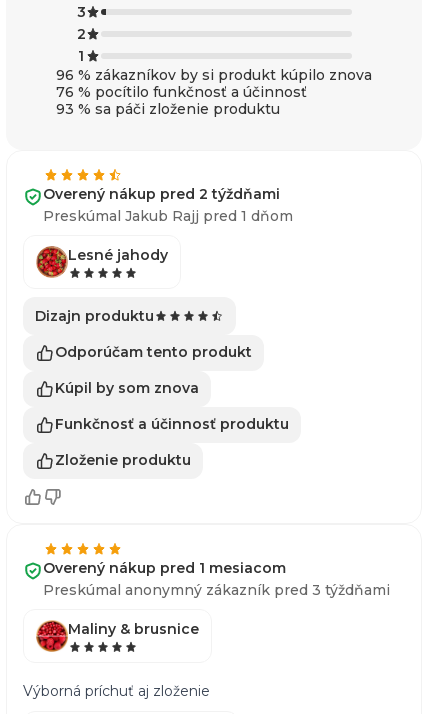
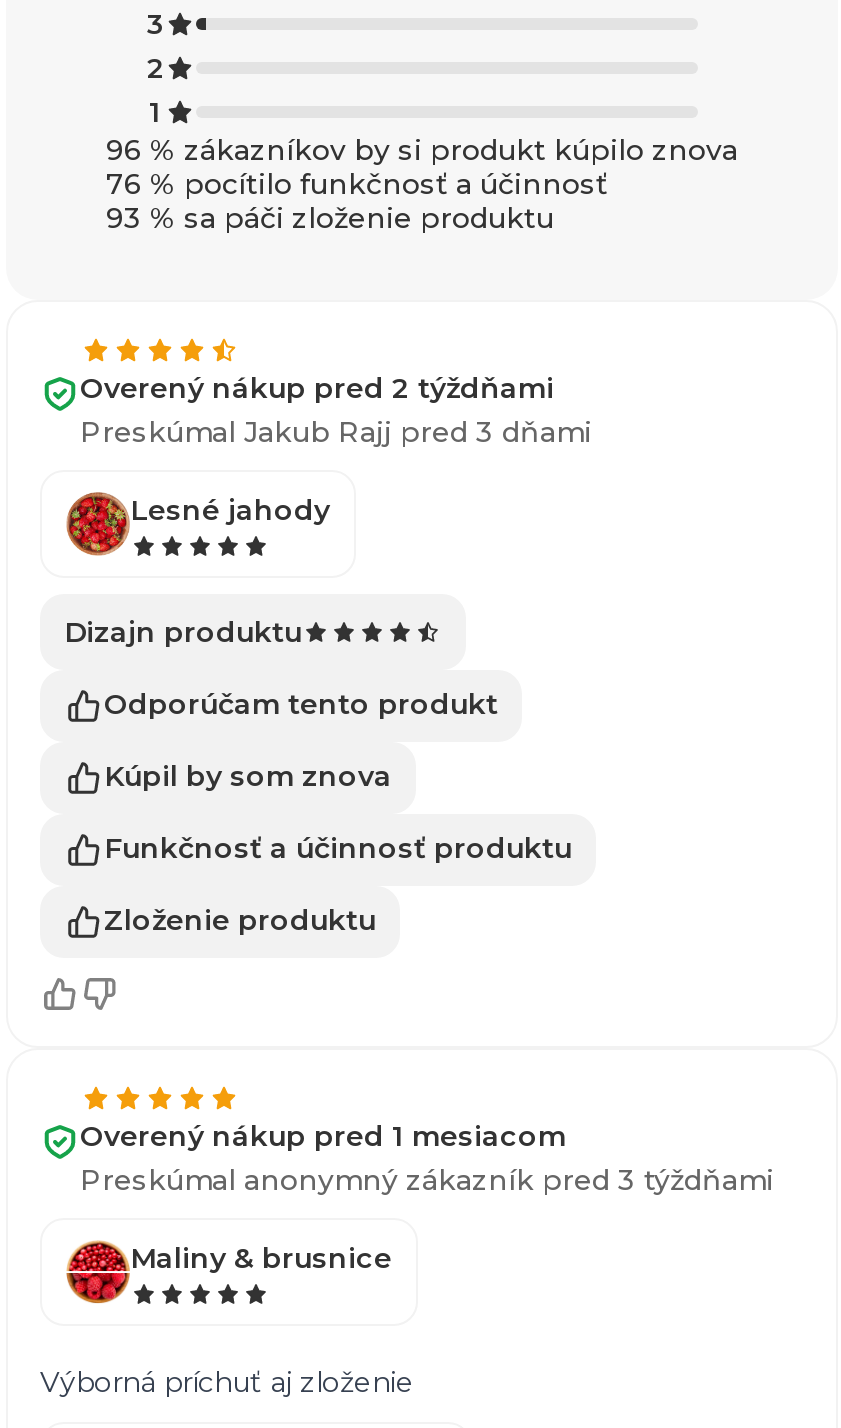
[43,207,293,225] Preskúmal Jakub Rajj pred 1 dňom -> [80,414,592,450] Preskúmal Jakub Rajj pred 3 dňami

